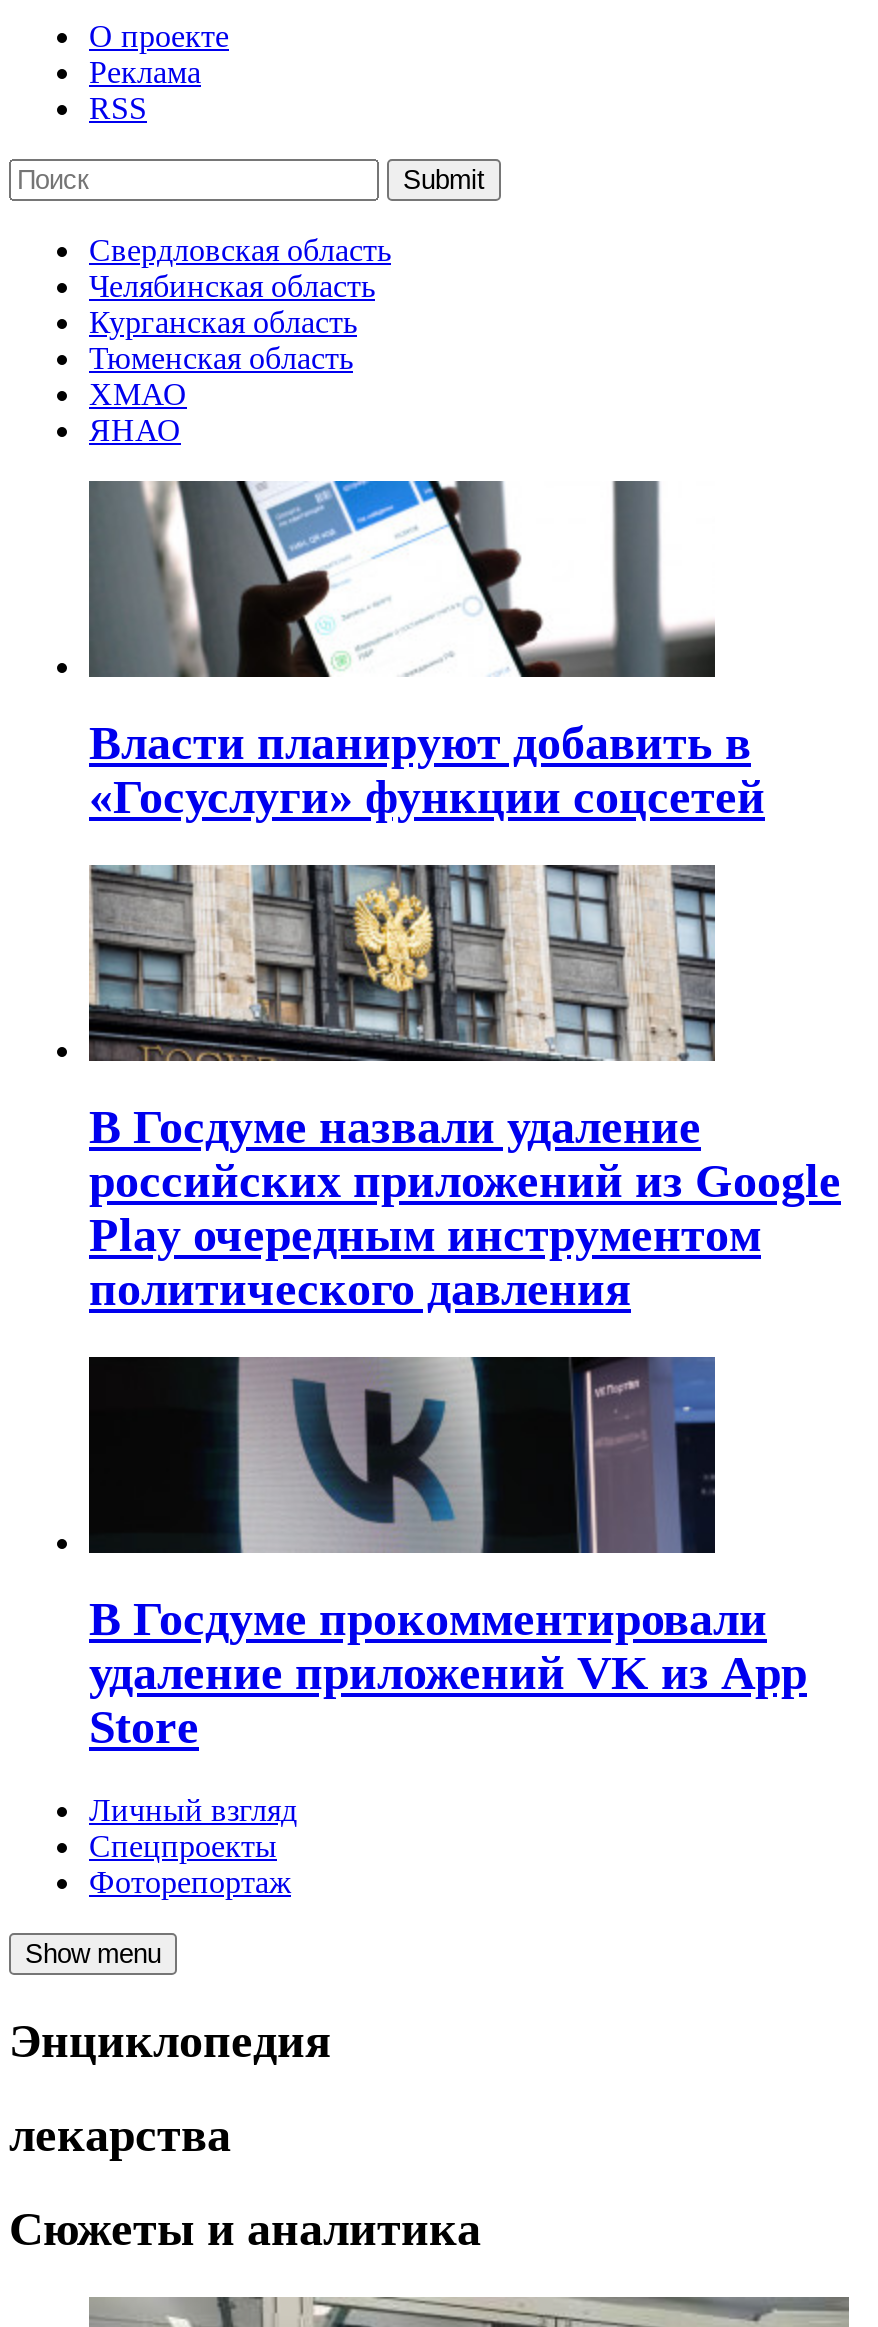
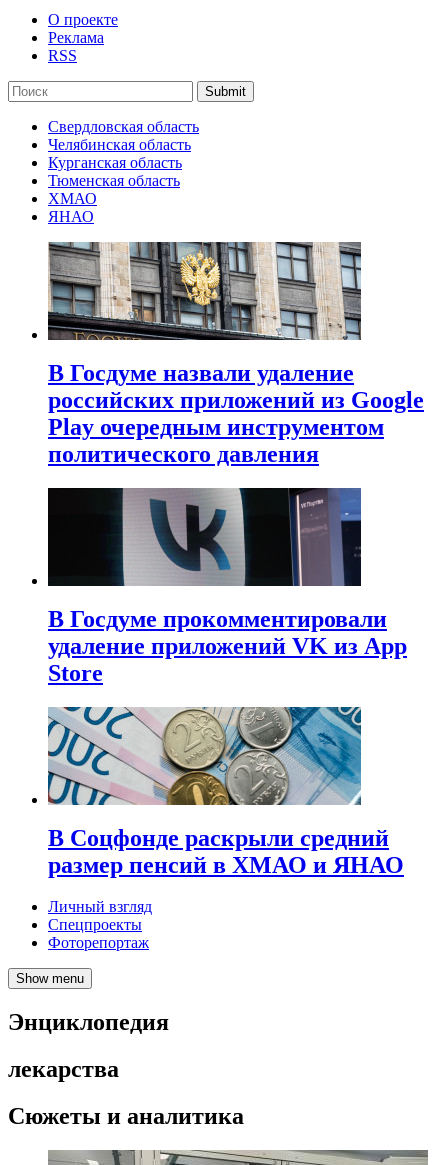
[89,479,765,823] [image] | Власти планируют добавить в | «Госуслуги» функции соцсетей -> none
moved [85,861,841,1752] -> [46,240,424,686]: [image] | В Госдуме назвали удаление | российских приложений из Google | Play очередным инструментом | политического давления | В Госдуме прокомментировали | Store
none -> [47,706,404,877] [image] | В Соцфонде раскрыли средний | размер пенсий в ХМАО и ЯНАО

